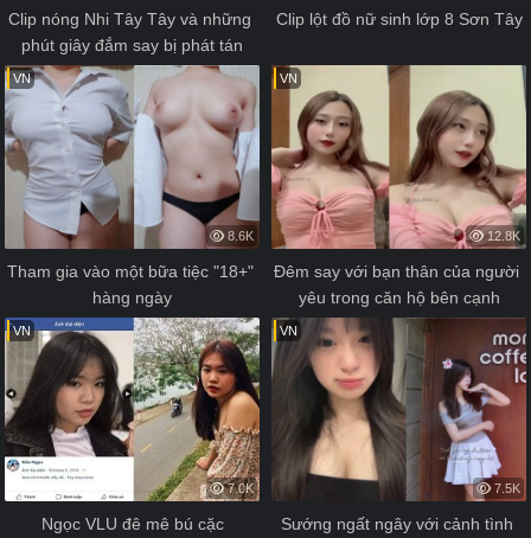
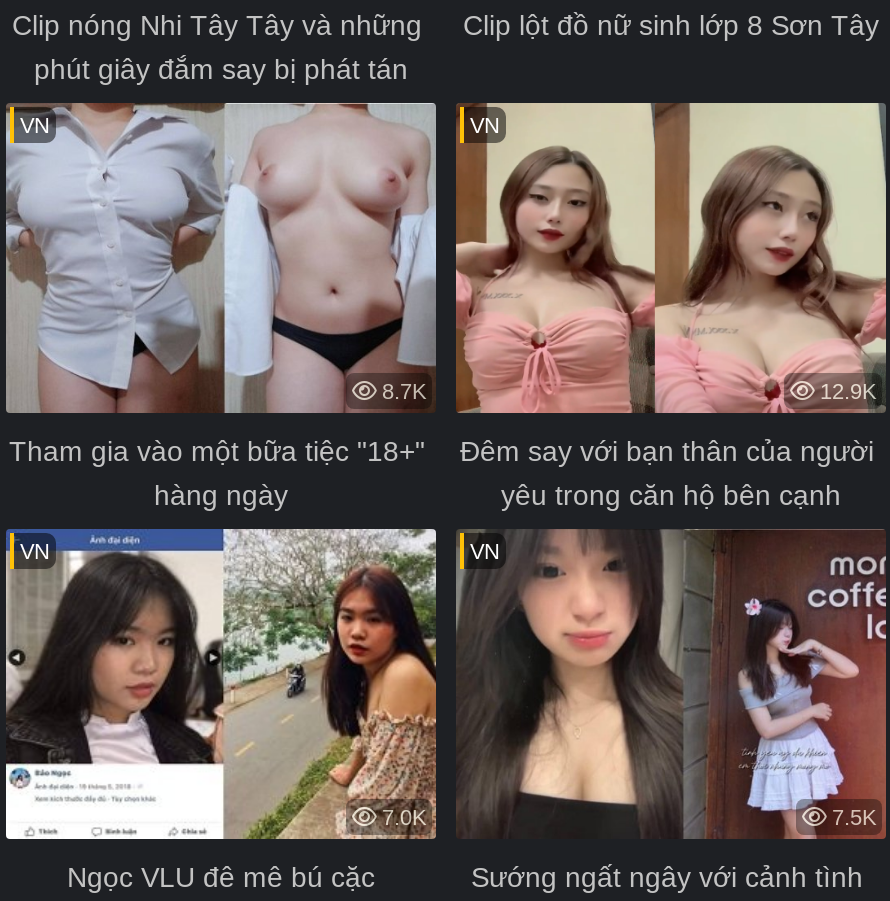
[224,228,254,243] 8.6K -> [376,379,426,403] 8.7K
[484,228,520,243] 12.8K -> [814,379,876,403] 12.9K

